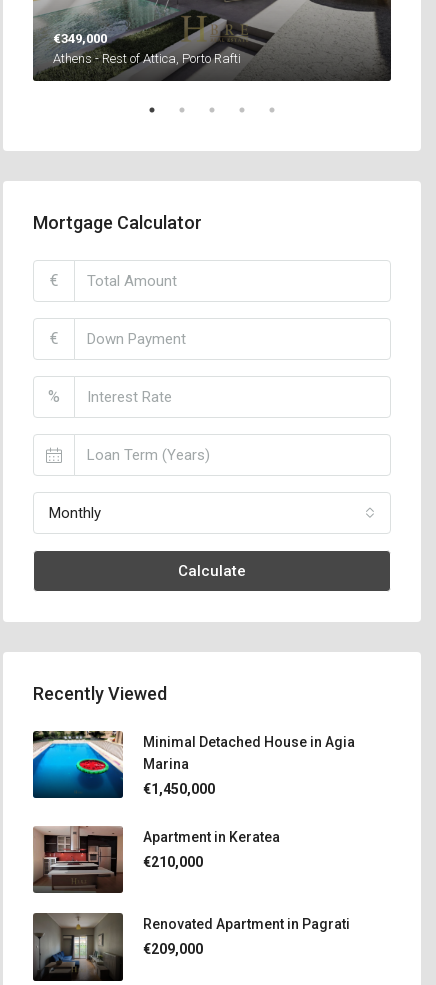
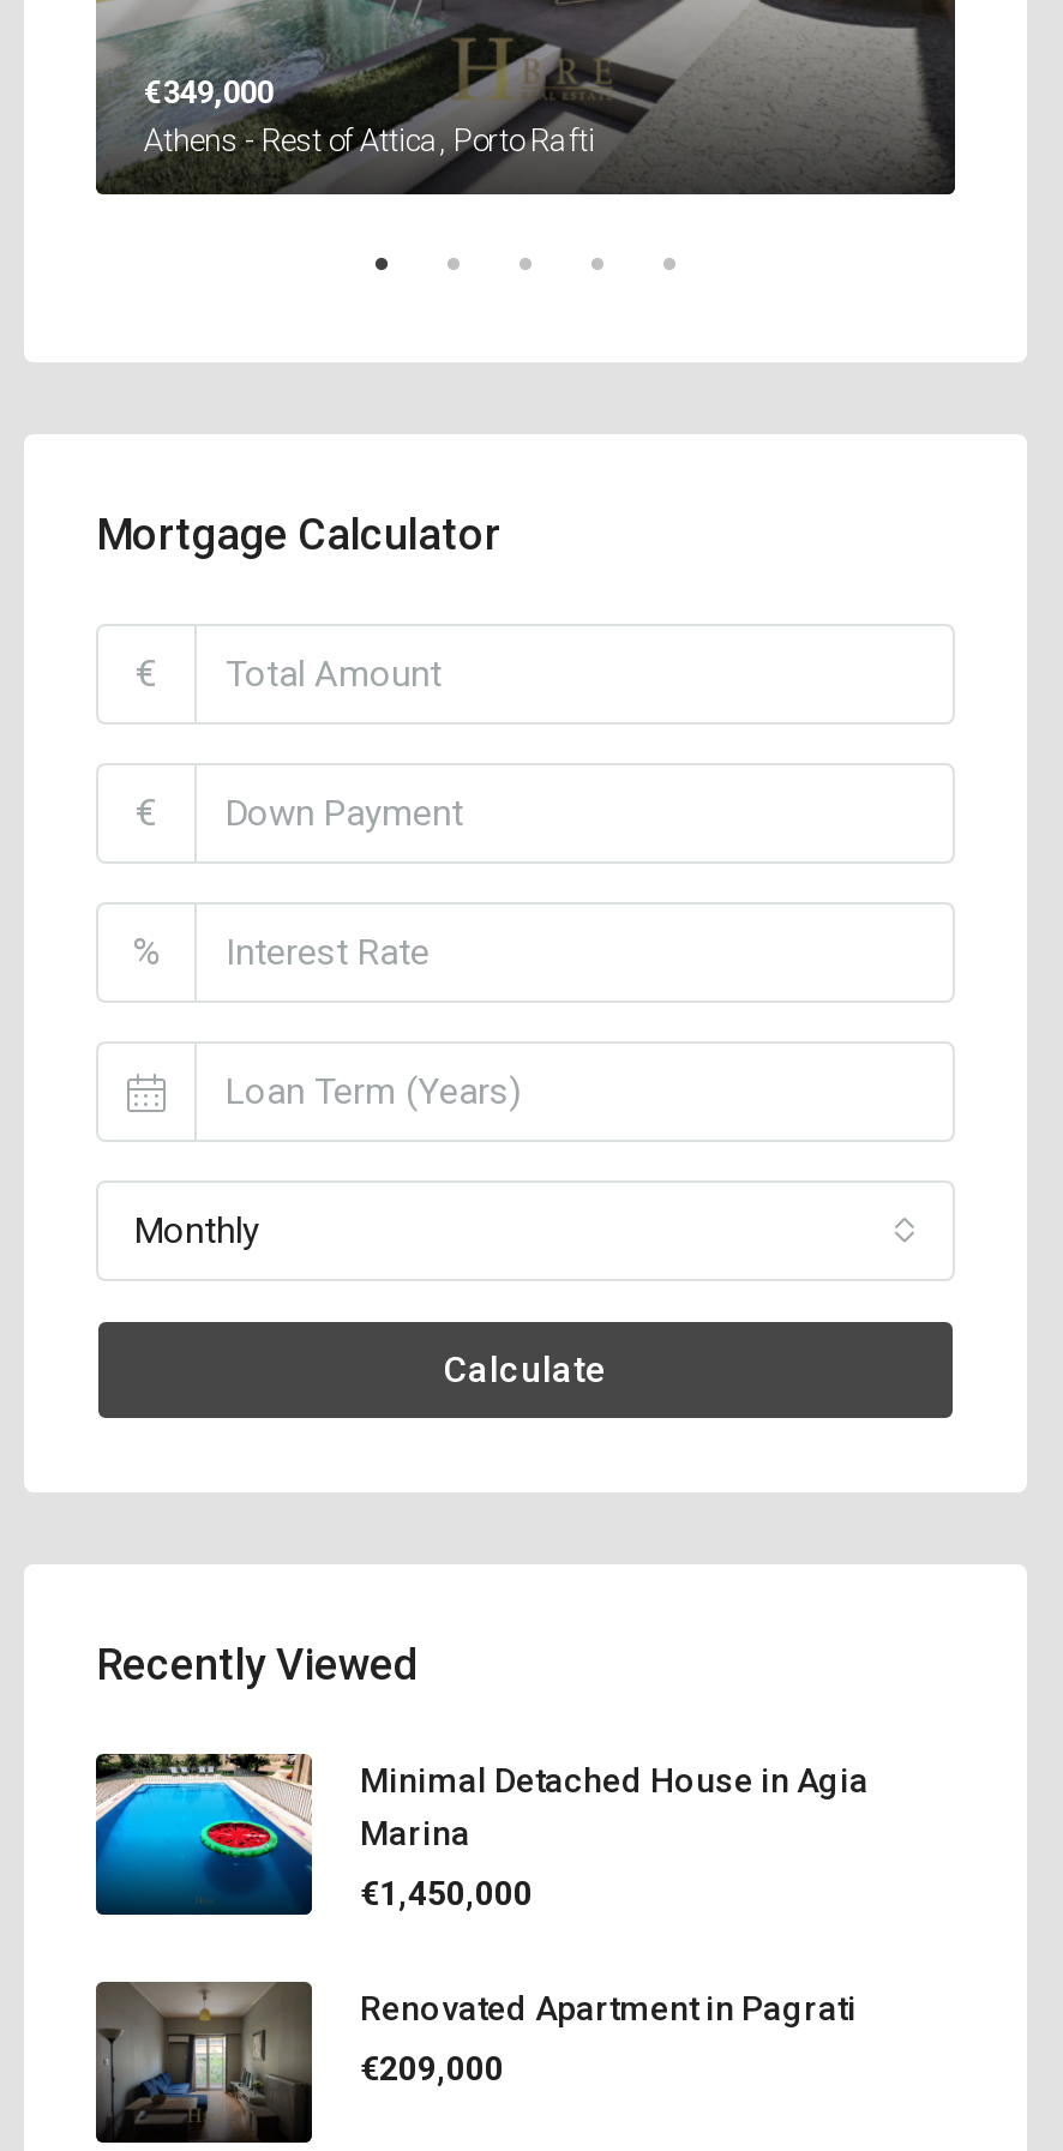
[33,826,280,893] [image] | Apartment in Keratea | €210,000 -> none

